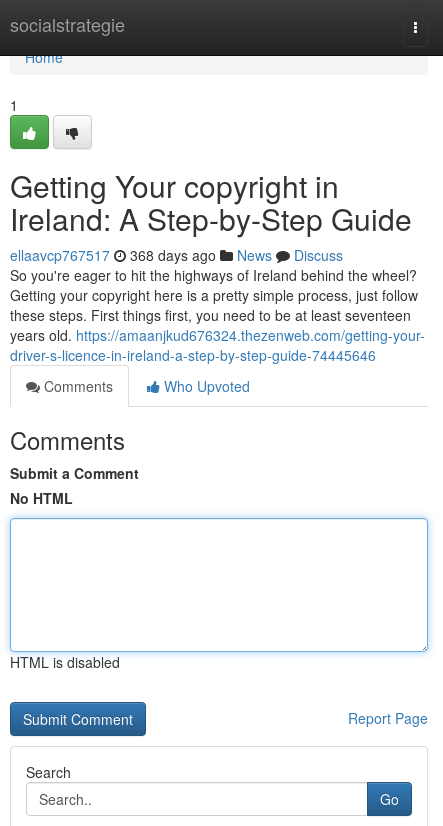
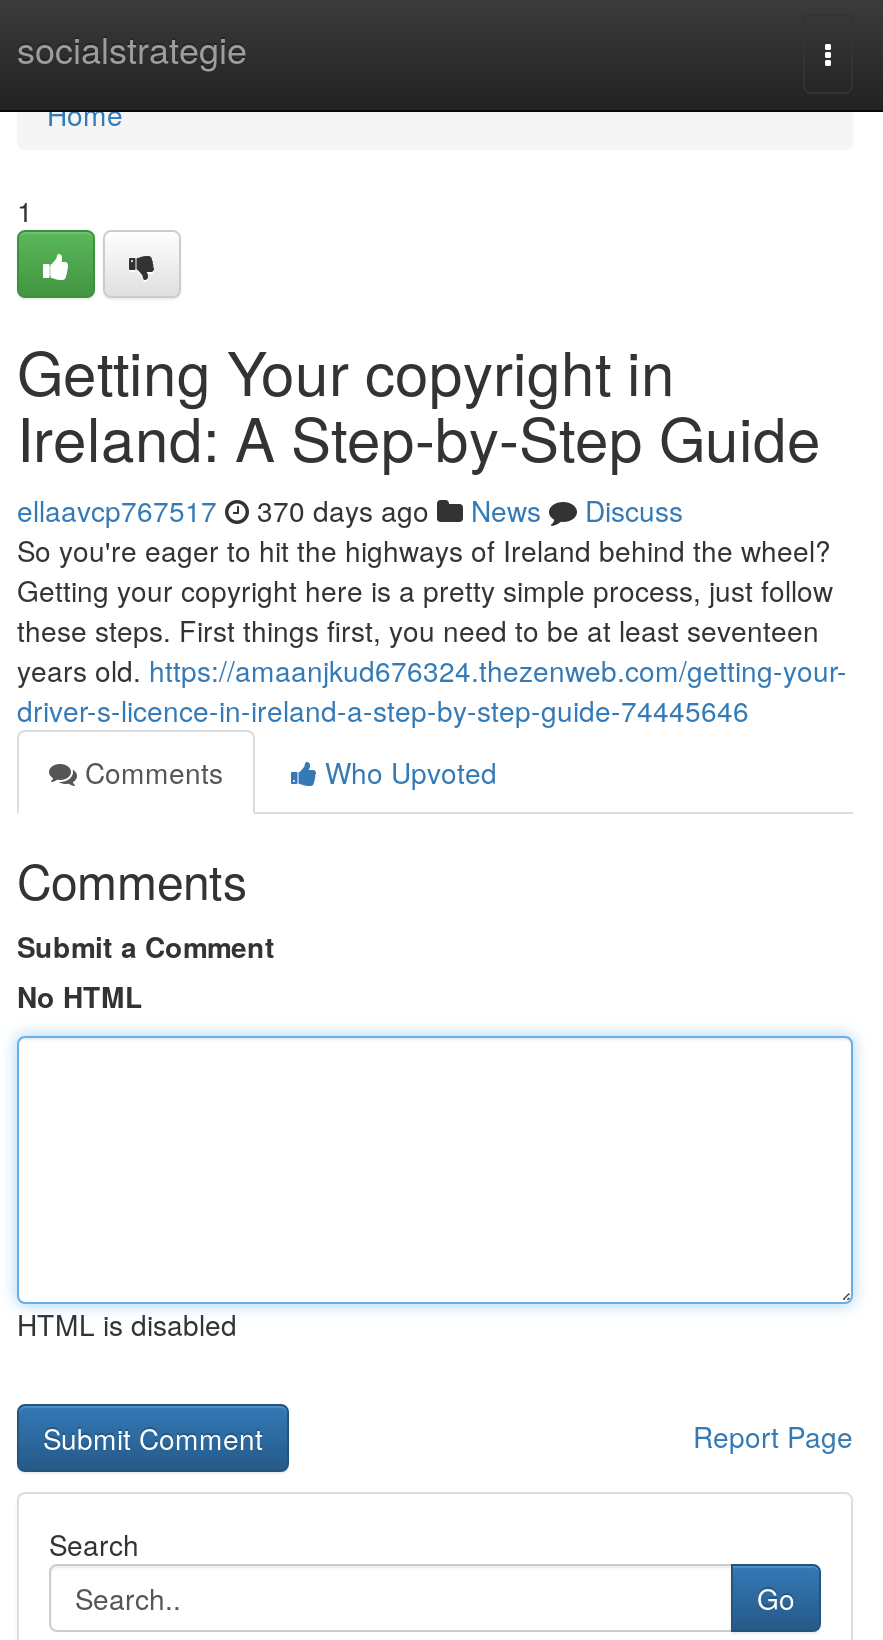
[10,245,343,265] ellaavcp767517 368 days ago News Discuss -> [17,490,683,530] ellaavcp767517 370 days ago News Discuss

